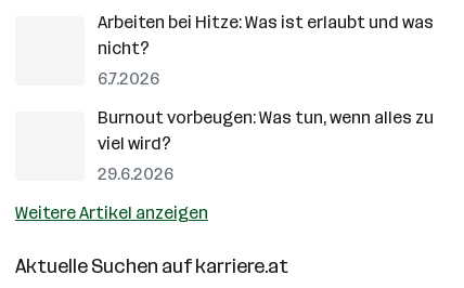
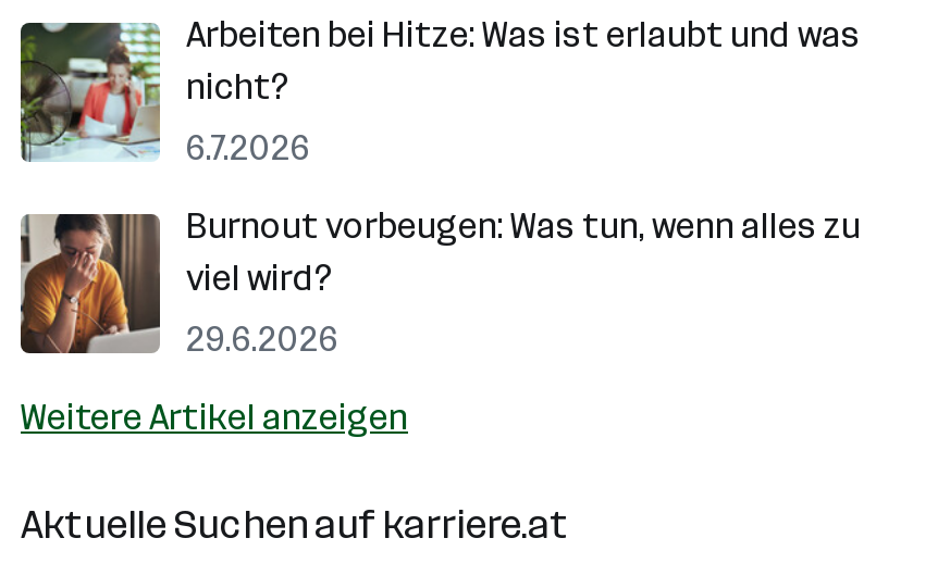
none -> [18,21,162,162] [image]
none -> [18,212,162,355] [image]

